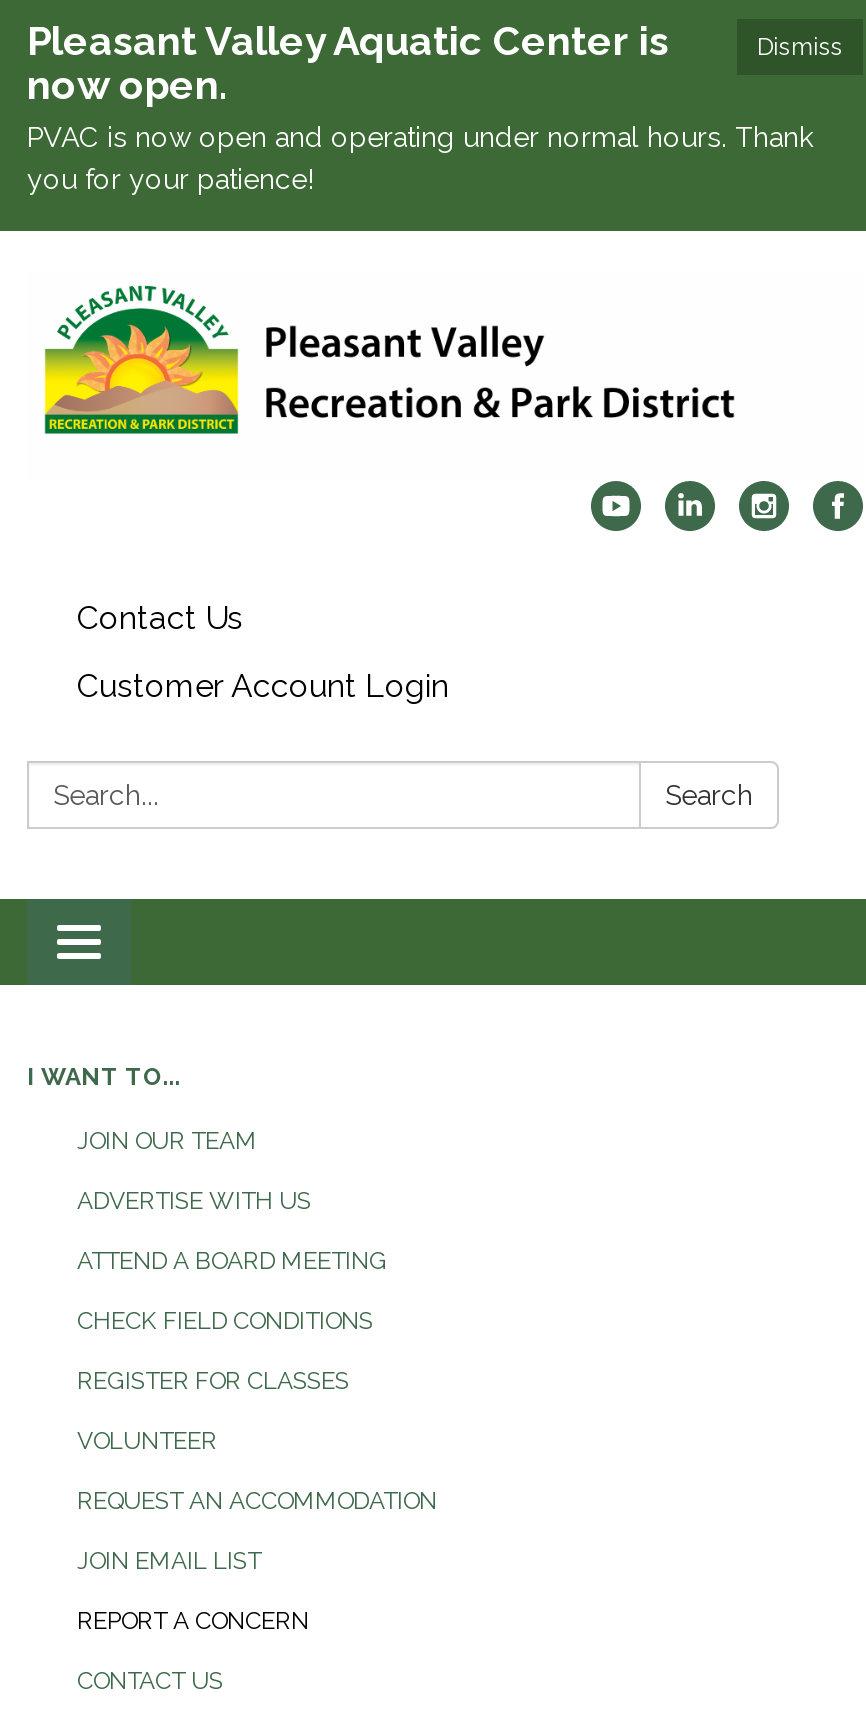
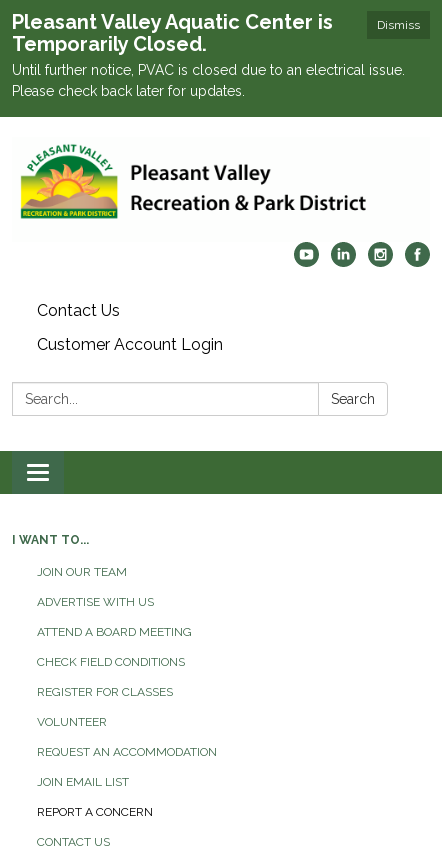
[27,61,813,195] now open. | PVAC is now open and operating under normal hours. Thank | you for your patience! -> [12,32,405,99] Temporarily Closed. | Until further notice, PVAC is closed due to an electrical issue. | Please check back later for updates.

